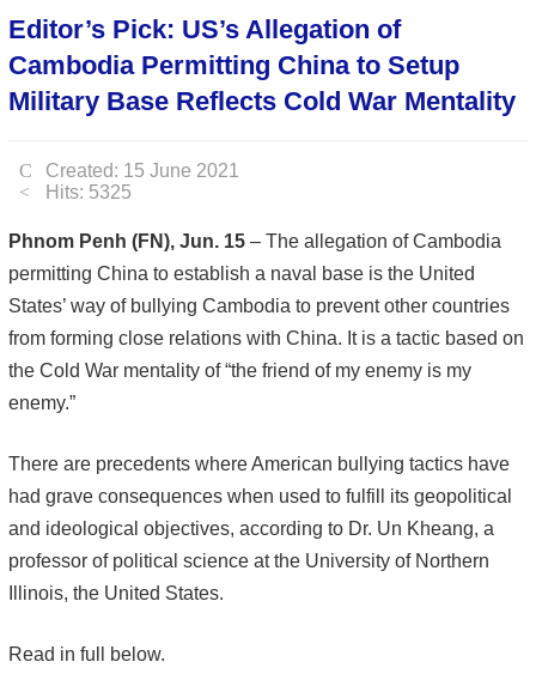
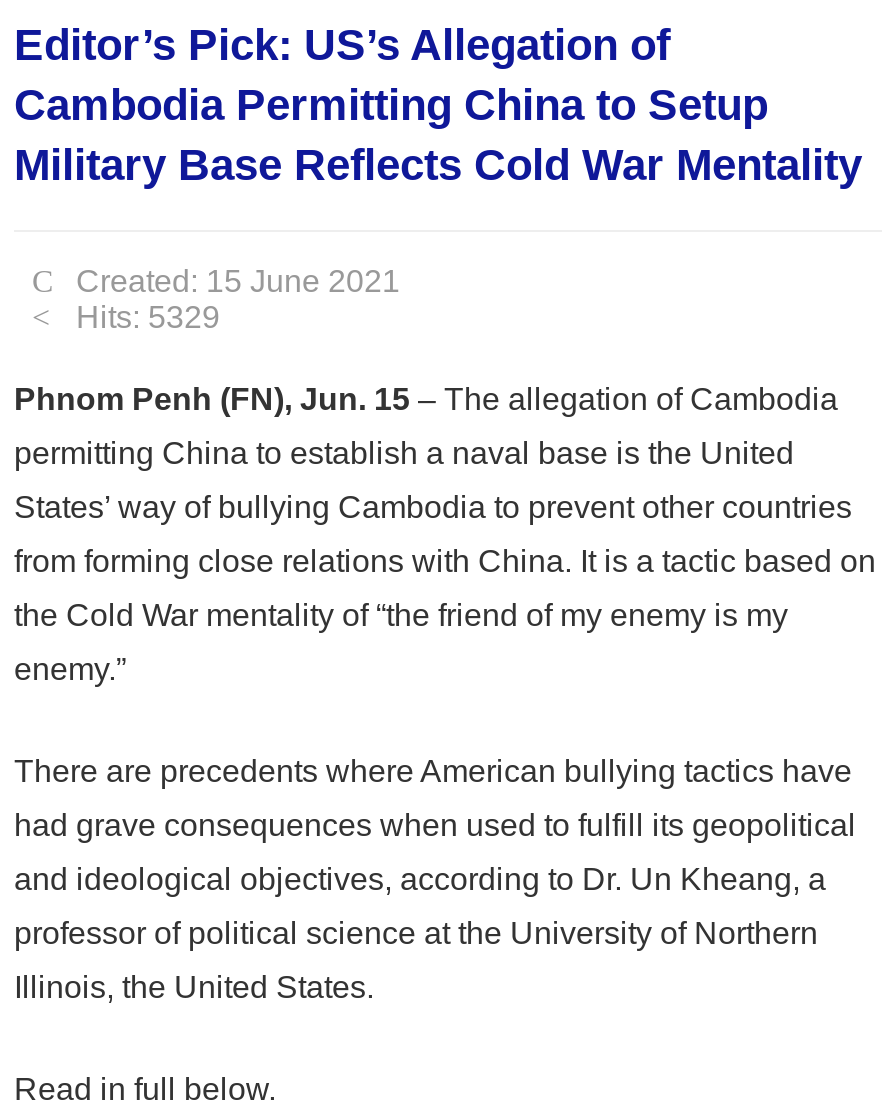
[45,182,132,202] Hits: 5325 -> [76,300,220,334] Hits: 5329

